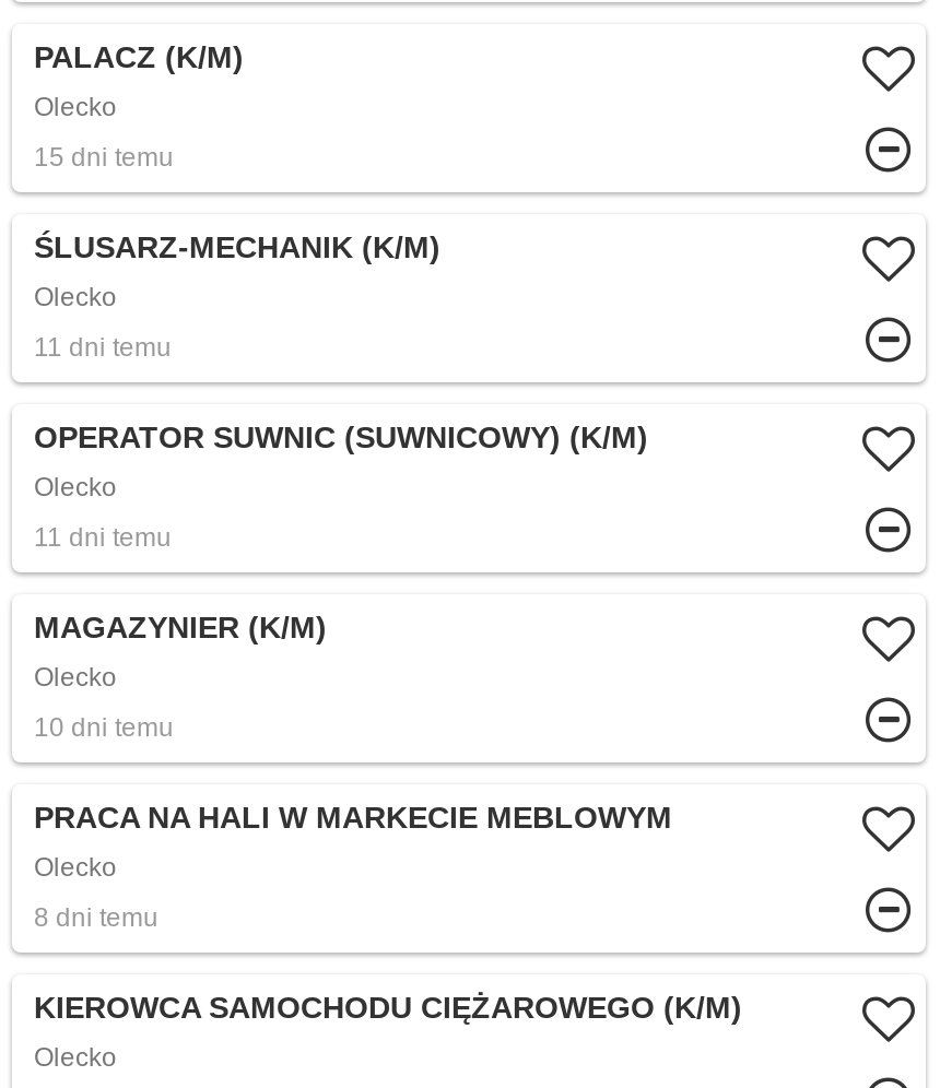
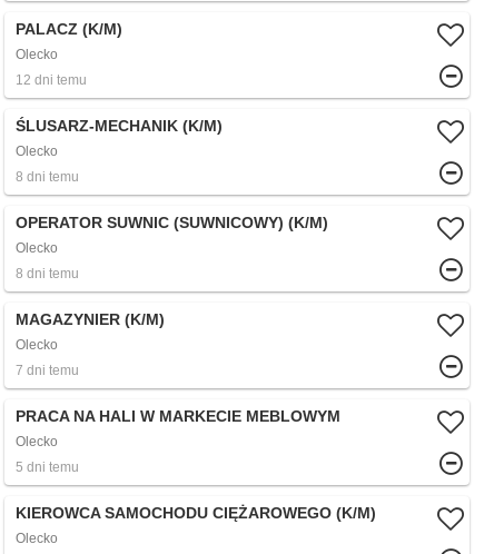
[34,143,174,173] 15 dni temu -> [16,73,87,88] 12 dni temu
[34,333,172,364] 11 dni temu -> [16,170,79,185] 8 dni temu
[34,523,172,554] 11 dni temu -> [16,266,79,282] 8 dni temu
[34,713,174,744] 10 dni temu -> [16,363,79,379] 7 dni temu
[34,903,158,934] 8 dni temu -> [16,460,79,475] 5 dni temu

